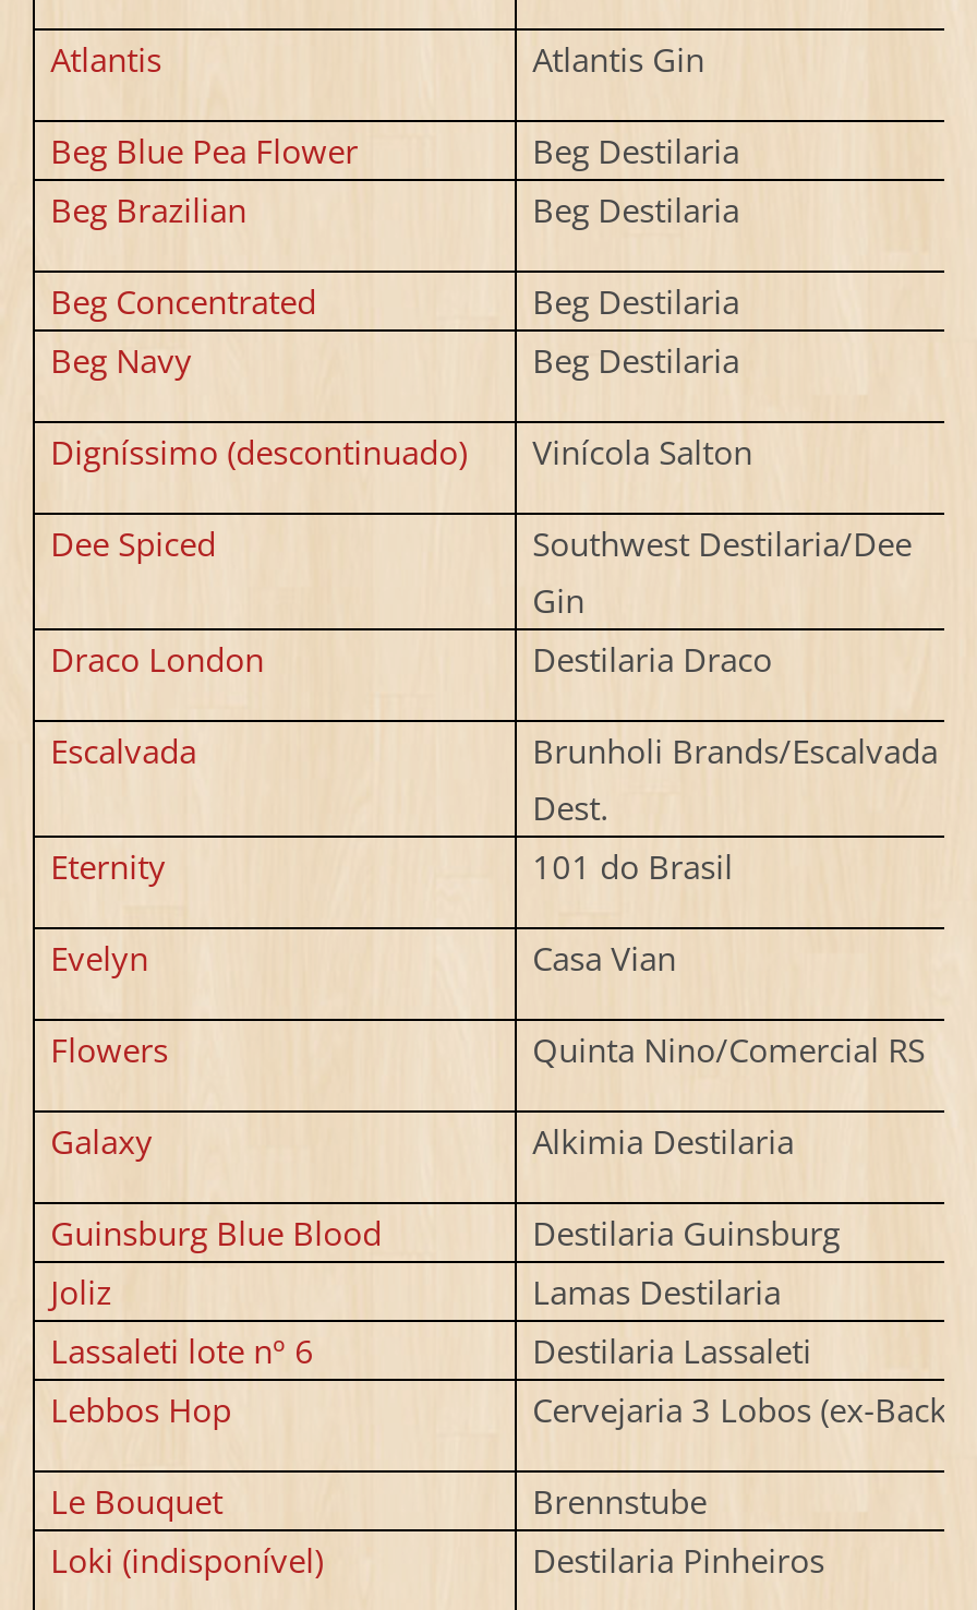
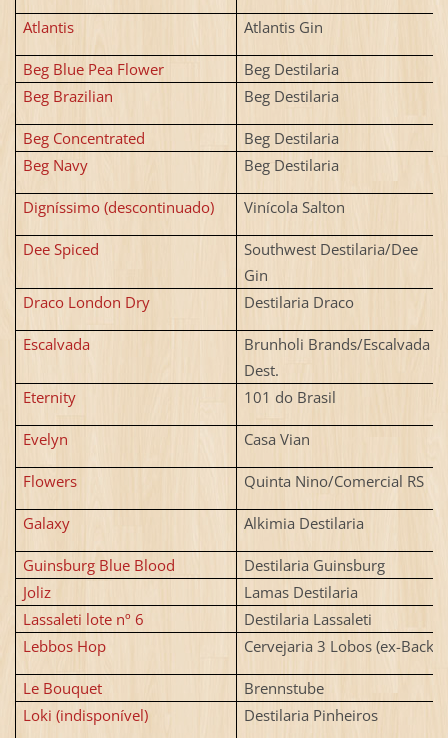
[51,637,264,680] Draco London -> [23,292,150,312] Draco London Dry

